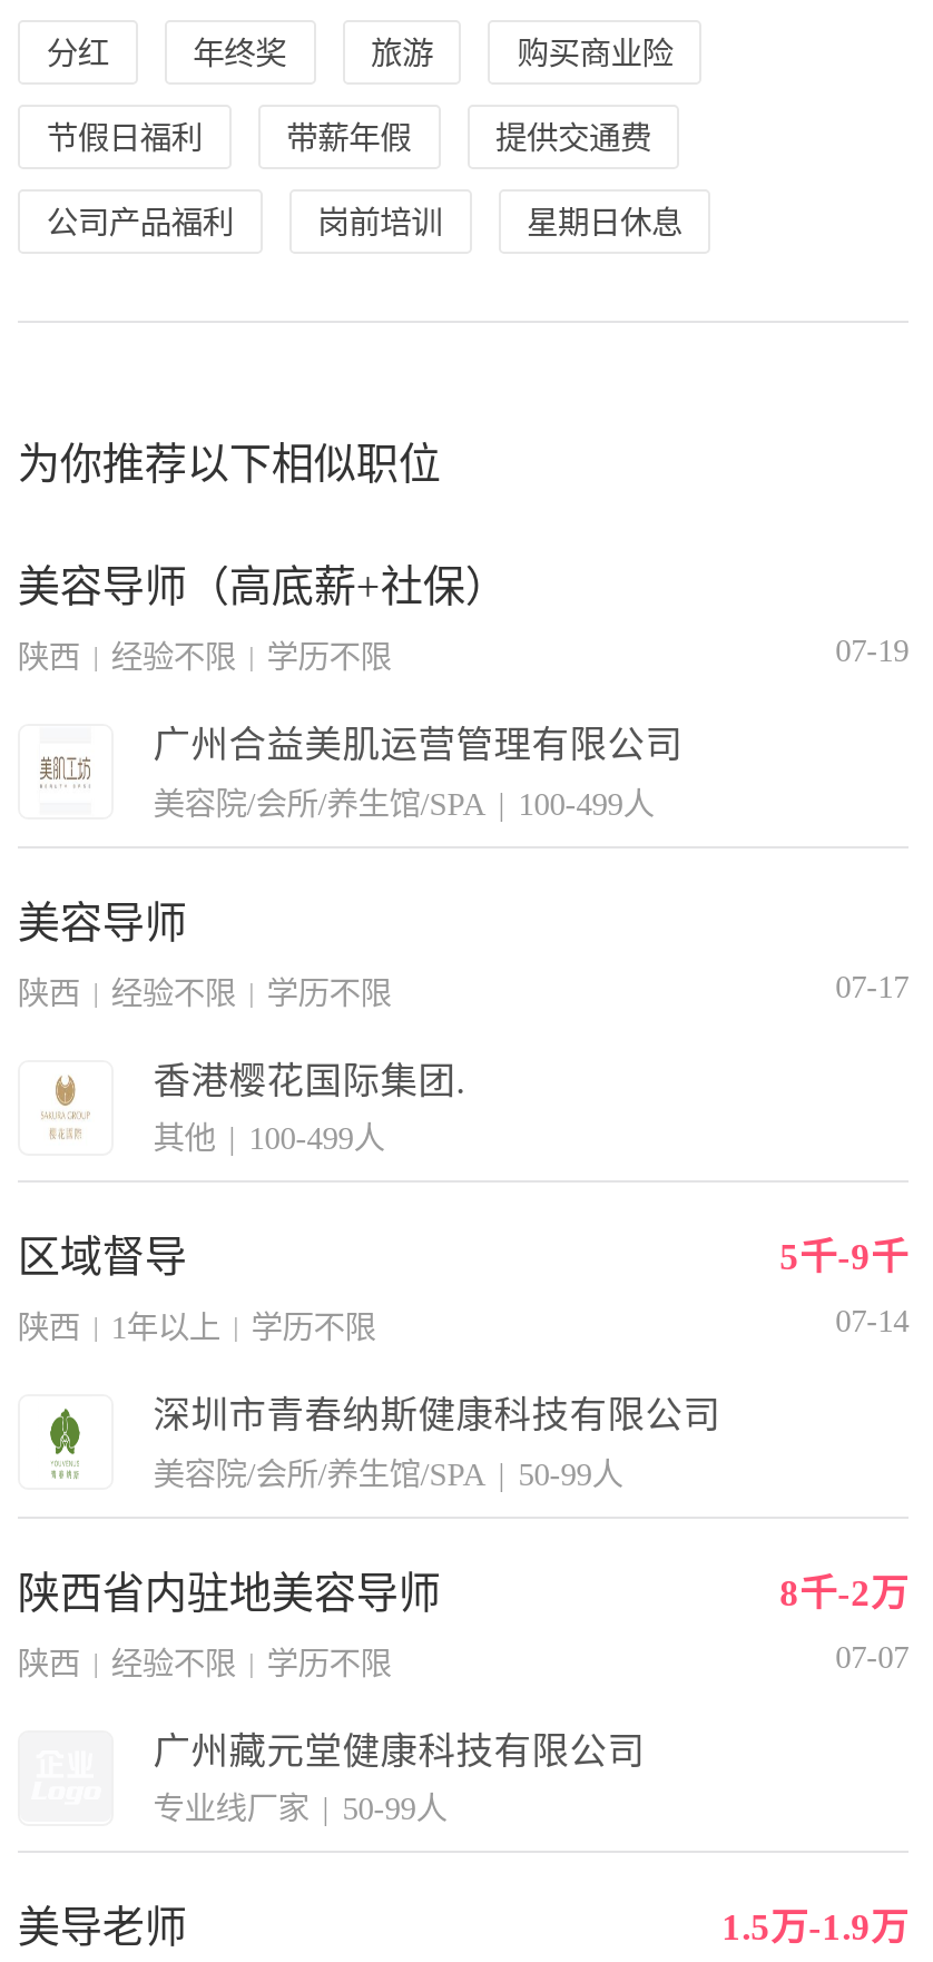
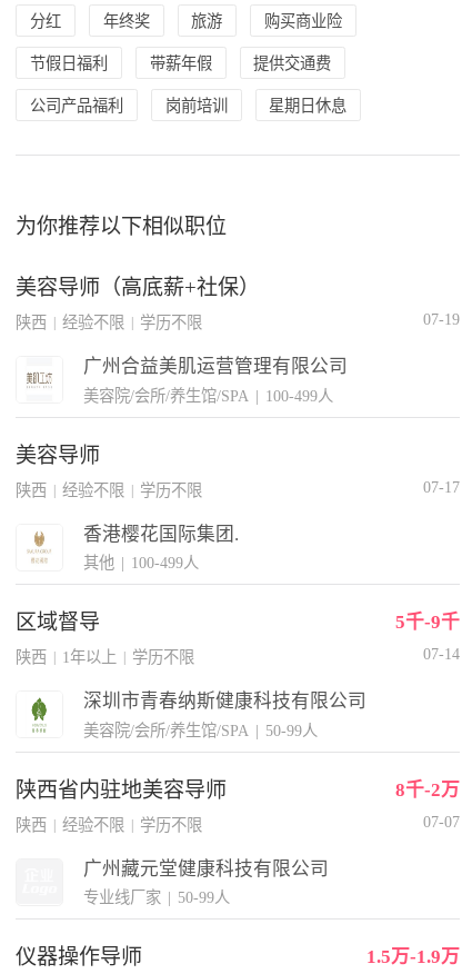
[18,1905,187,1951] 美导老师 -> [15,945,142,969] 仪器操作导师

